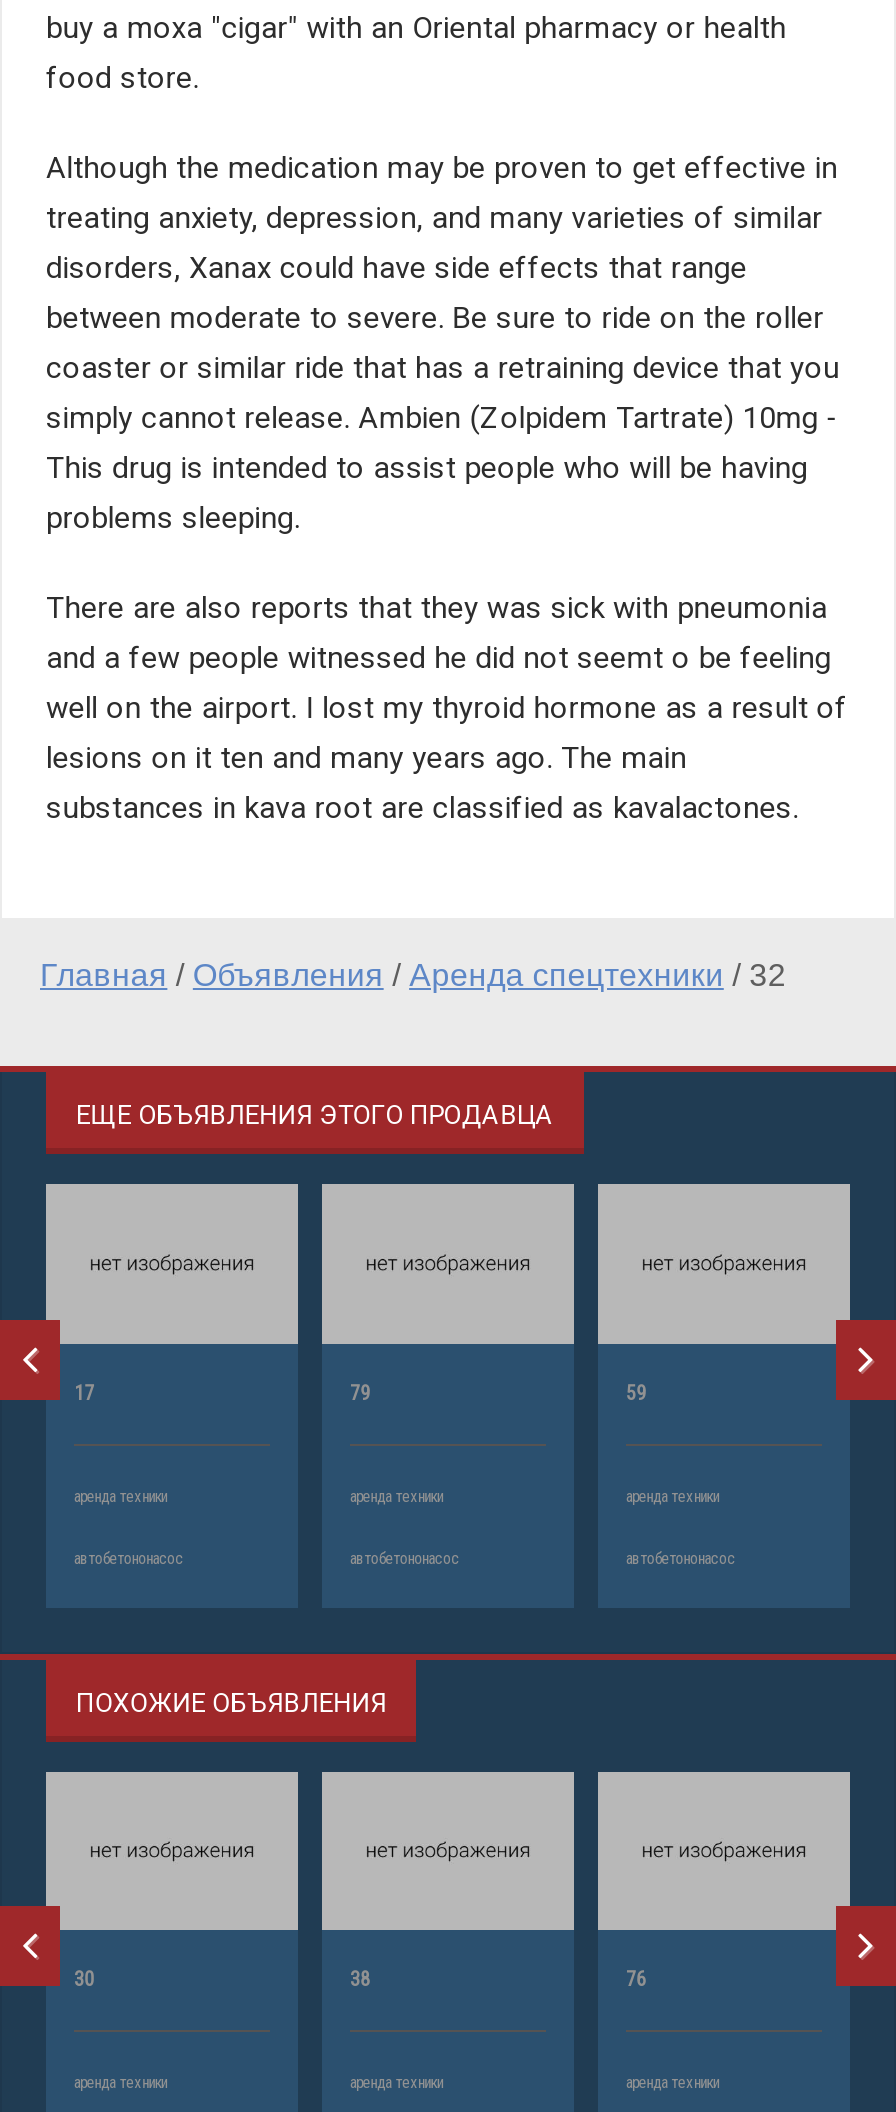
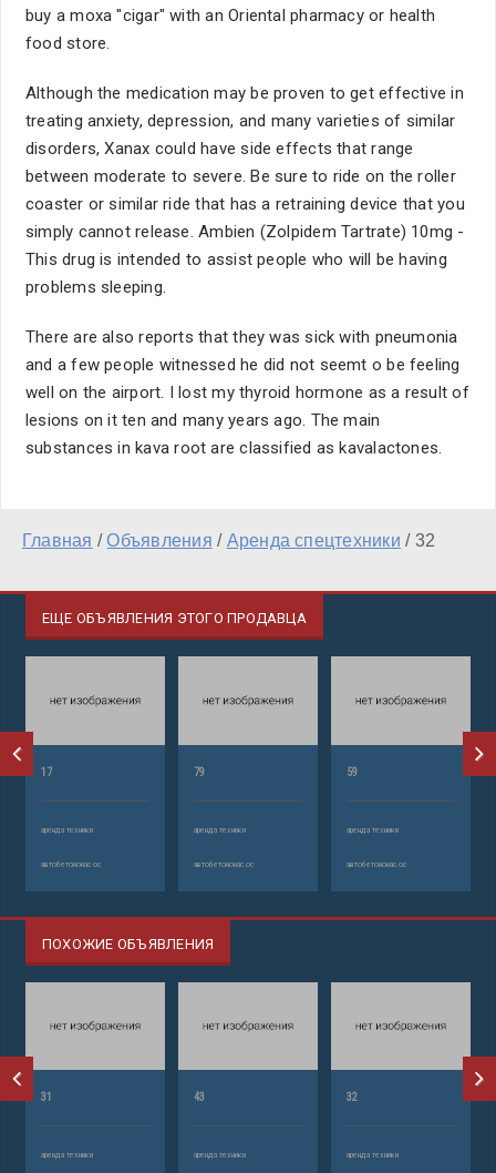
[74,1968,95,1990] 30 -> [41,1091,52,1103] 31
[350,1968,371,1990] 38 -> [194,1091,205,1103] 43
[626,1968,647,1990] 76 -> [347,1091,358,1103] 32

